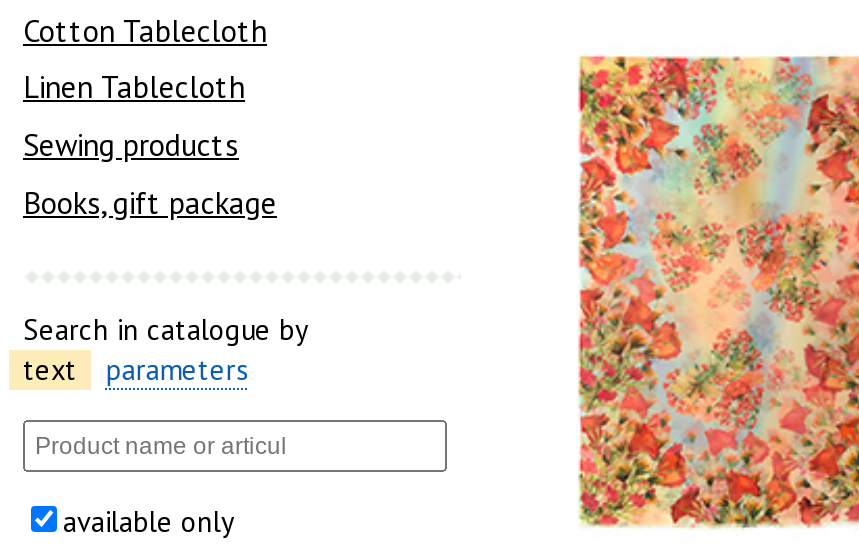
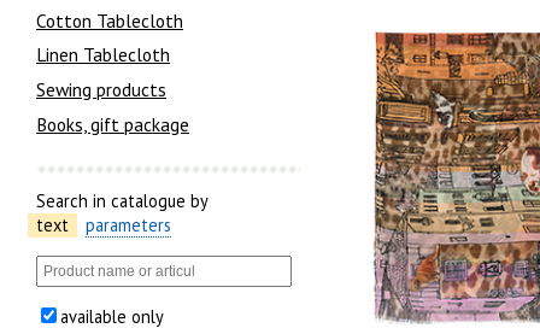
[577,50,853,532] [image] -> [371,31,536,324] [image]

